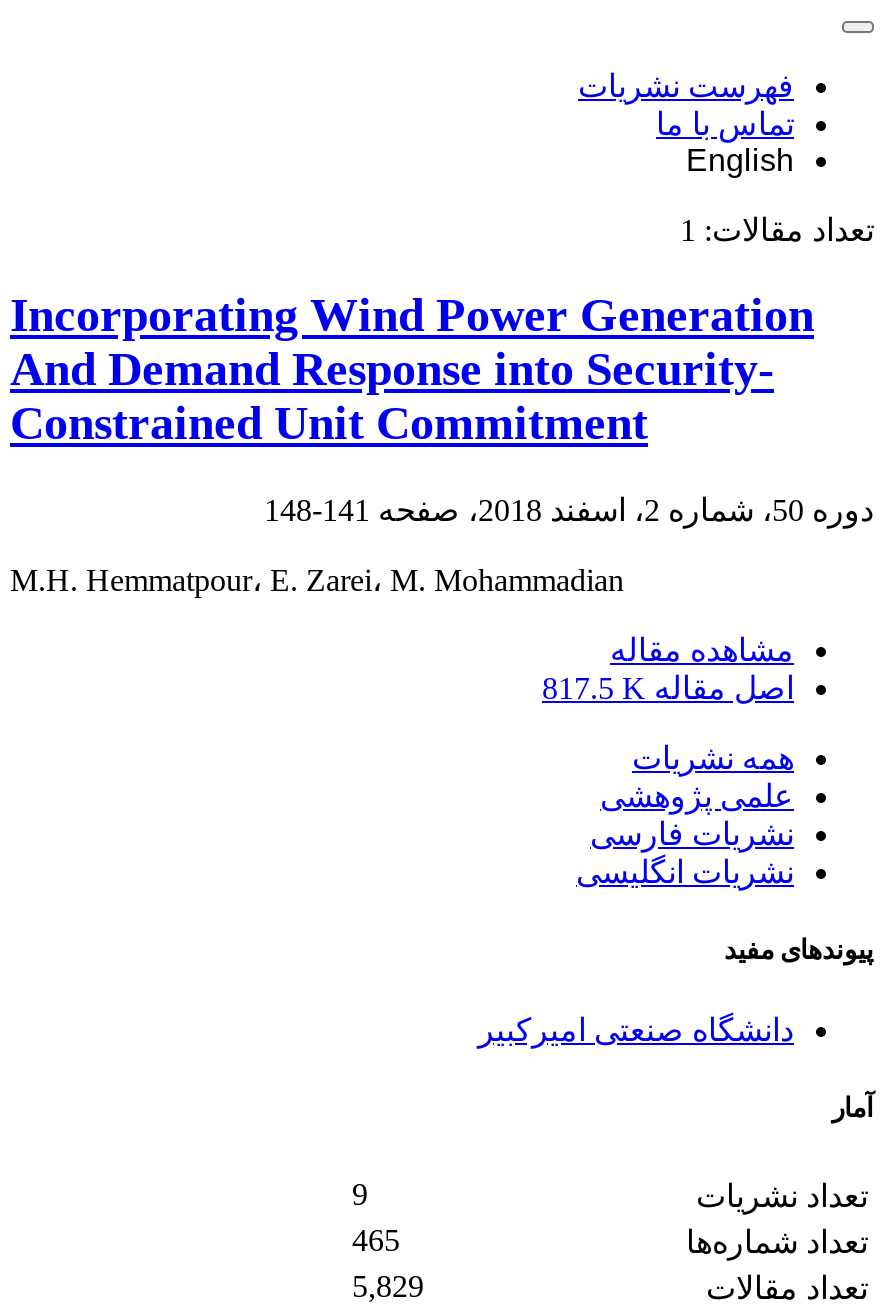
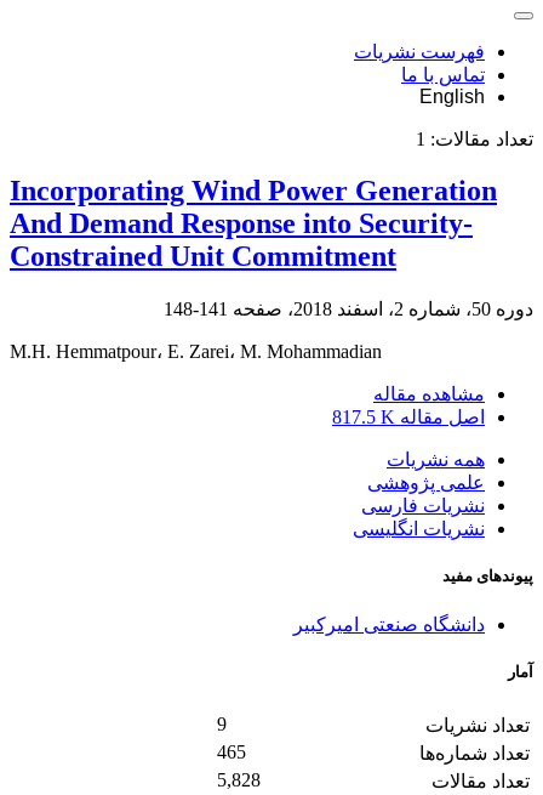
[352,1268,424,1302] 5,829 -> [217,769,261,790] 5,828

